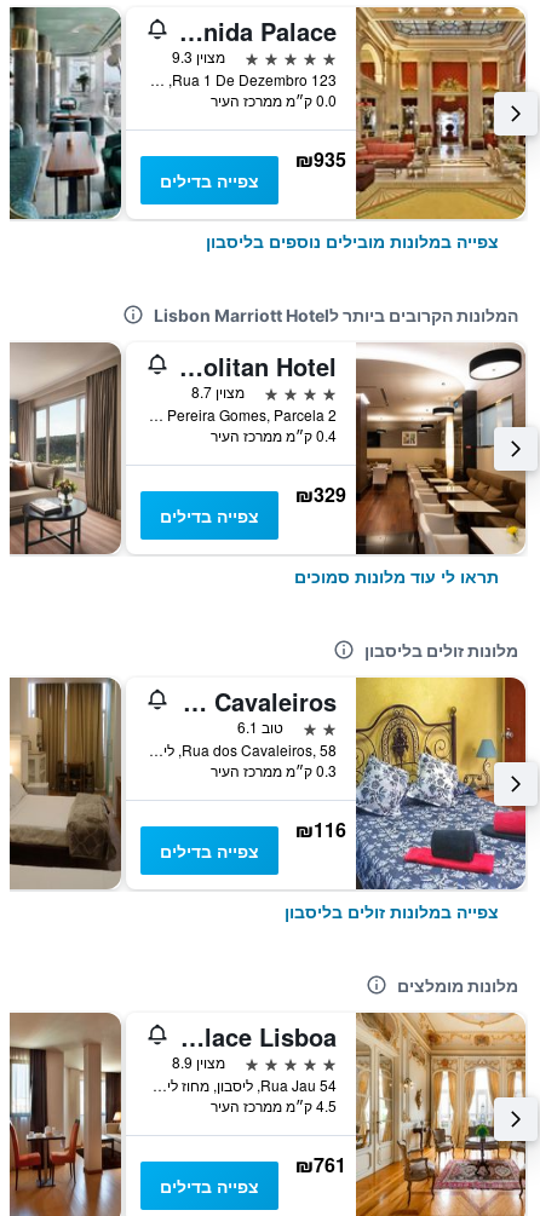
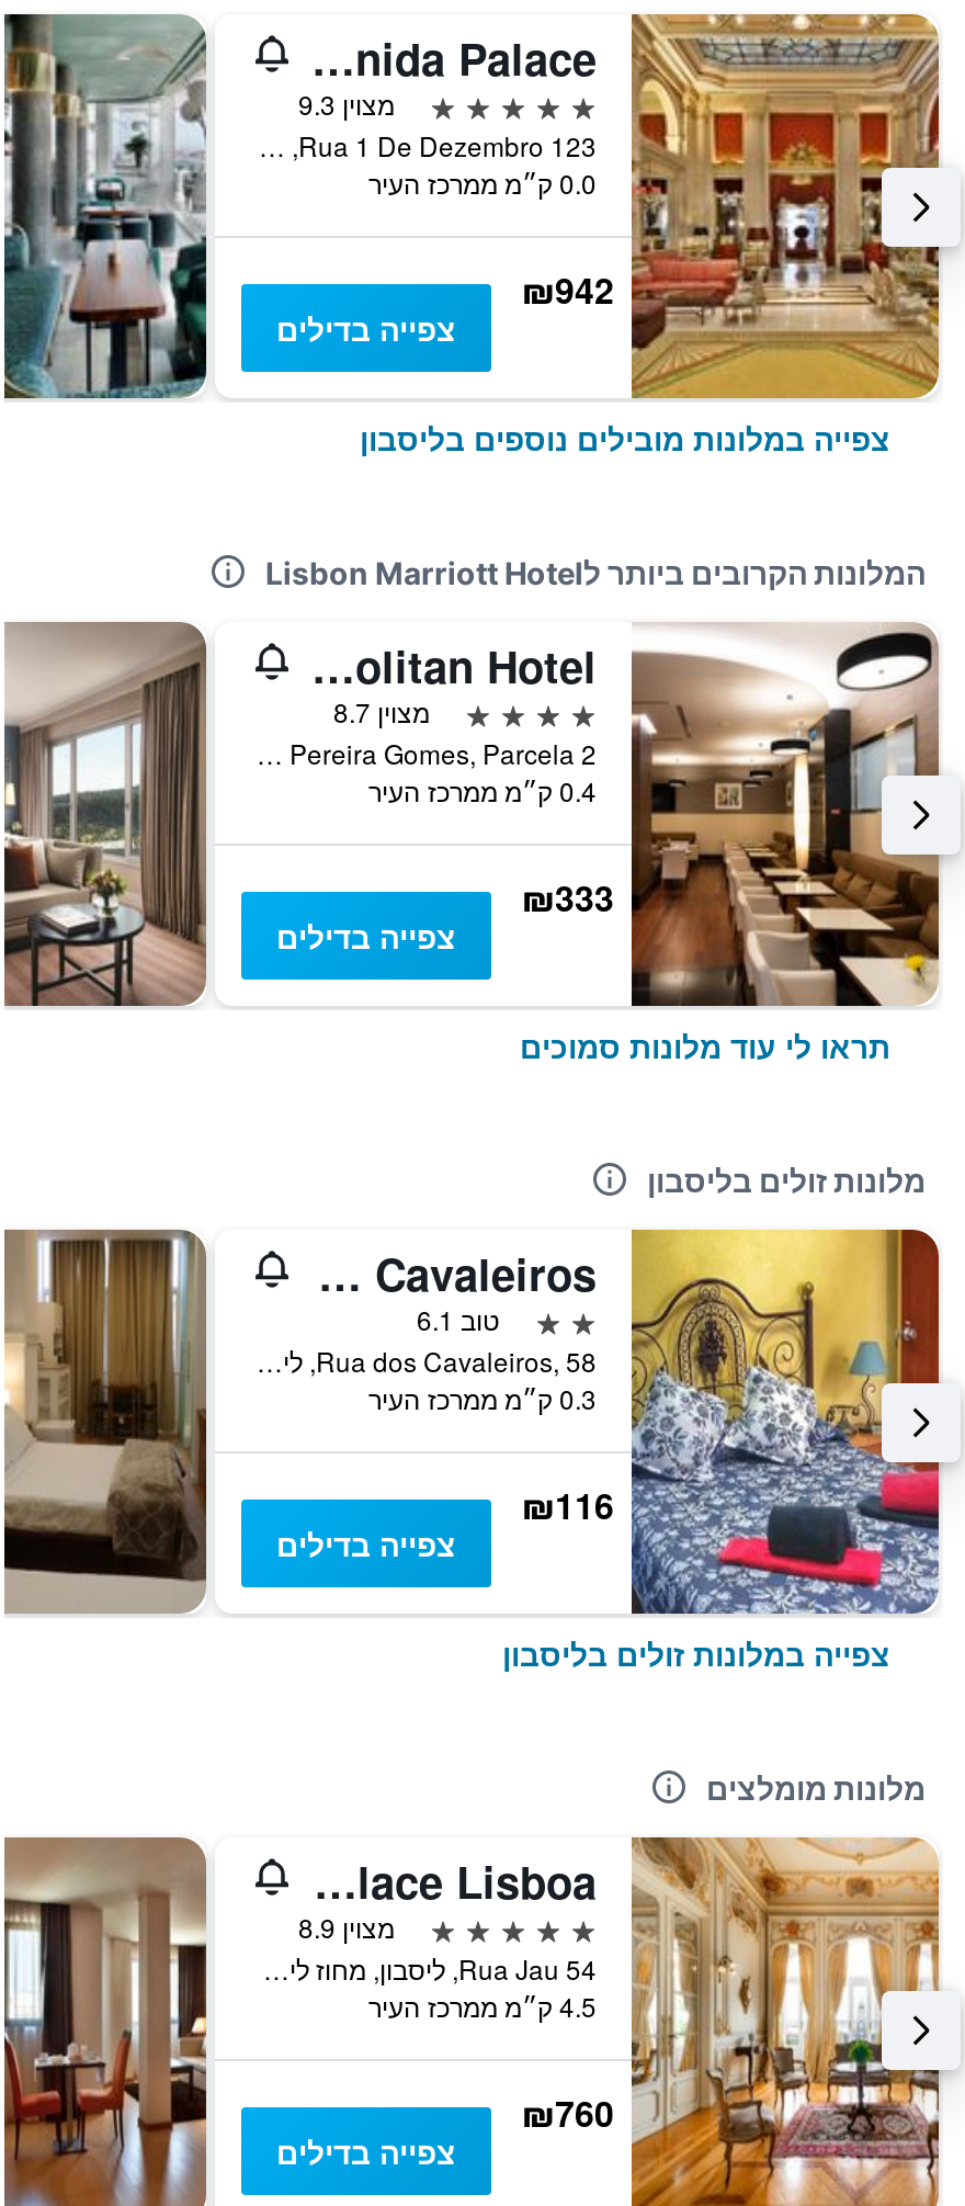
[295,146,346,173] ₪935 -> [522,265,614,315] ₪942
[295,481,346,509] ₪329 -> [522,873,614,923] ₪333
[295,1151,346,1179] ₪761 -> [522,2088,614,2139] ₪760

